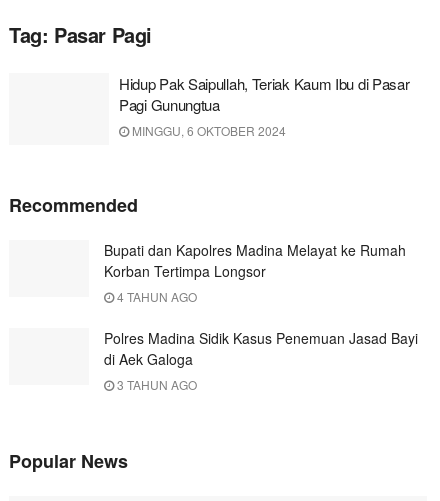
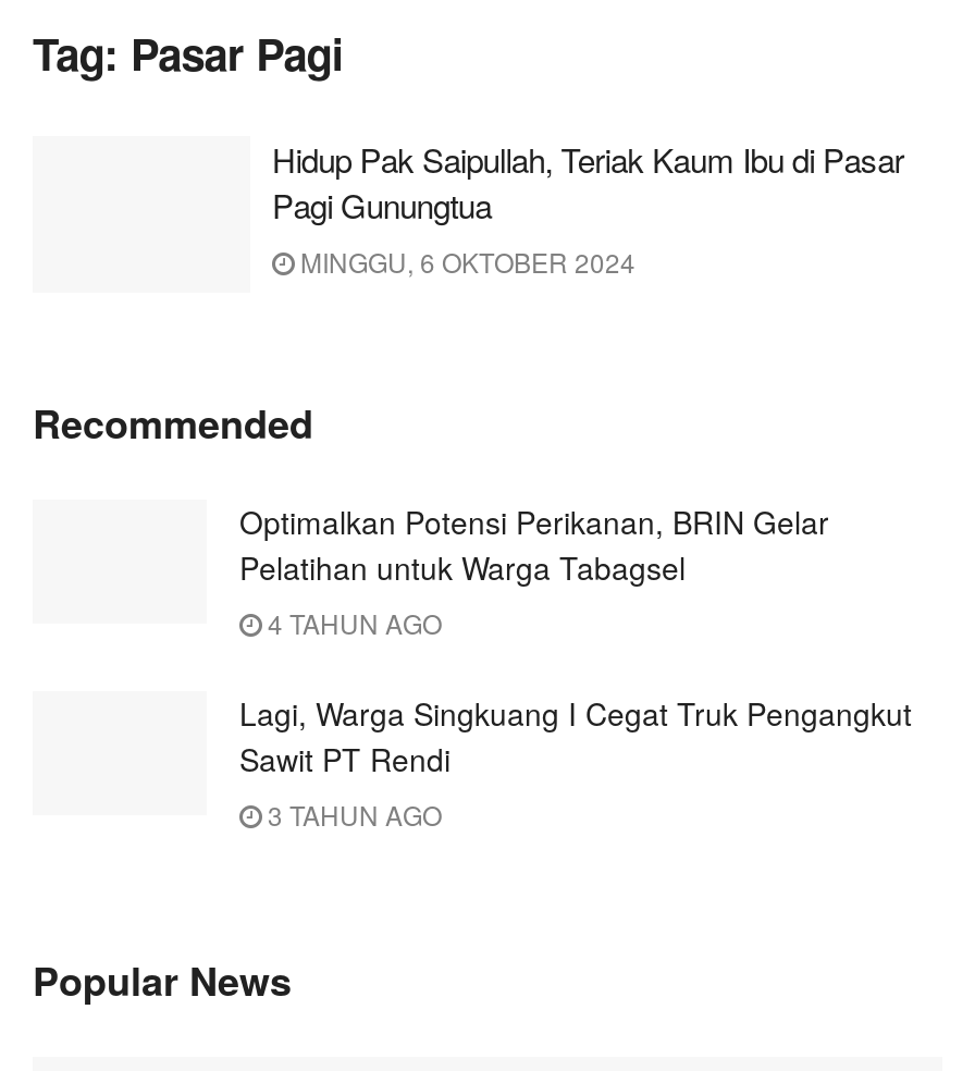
[104,239,406,280] Bupati dan Kapolres Madina Melayat ke Rumah | Korban Tertimpa Longsor -> [239,498,829,588] Optimalkan Potensi Perikanan, BRIN Gelar | Pelatihan untuk Warga Tabagsel
[104,327,418,368] Polres Madina Sidik Kasus Penemuan Jasad Bayi | di Aek Galoga -> [239,690,912,779] Lagi, Warga Singkuang I Cegat Truk Pengangkut | Sawit PT Rendi

